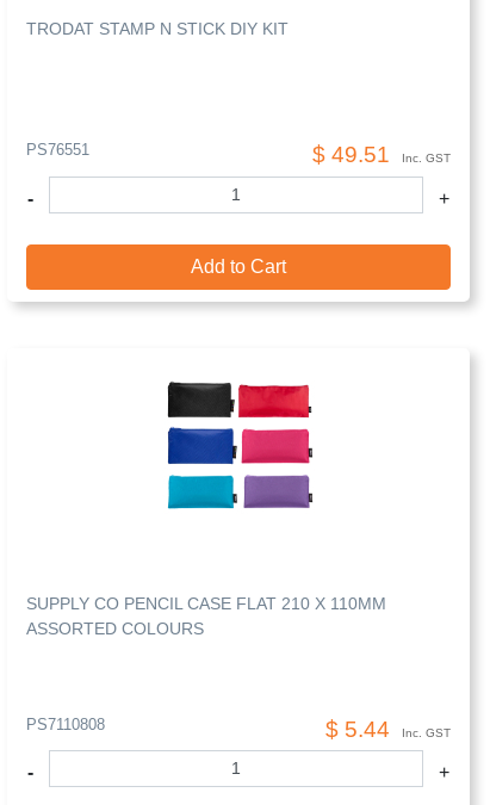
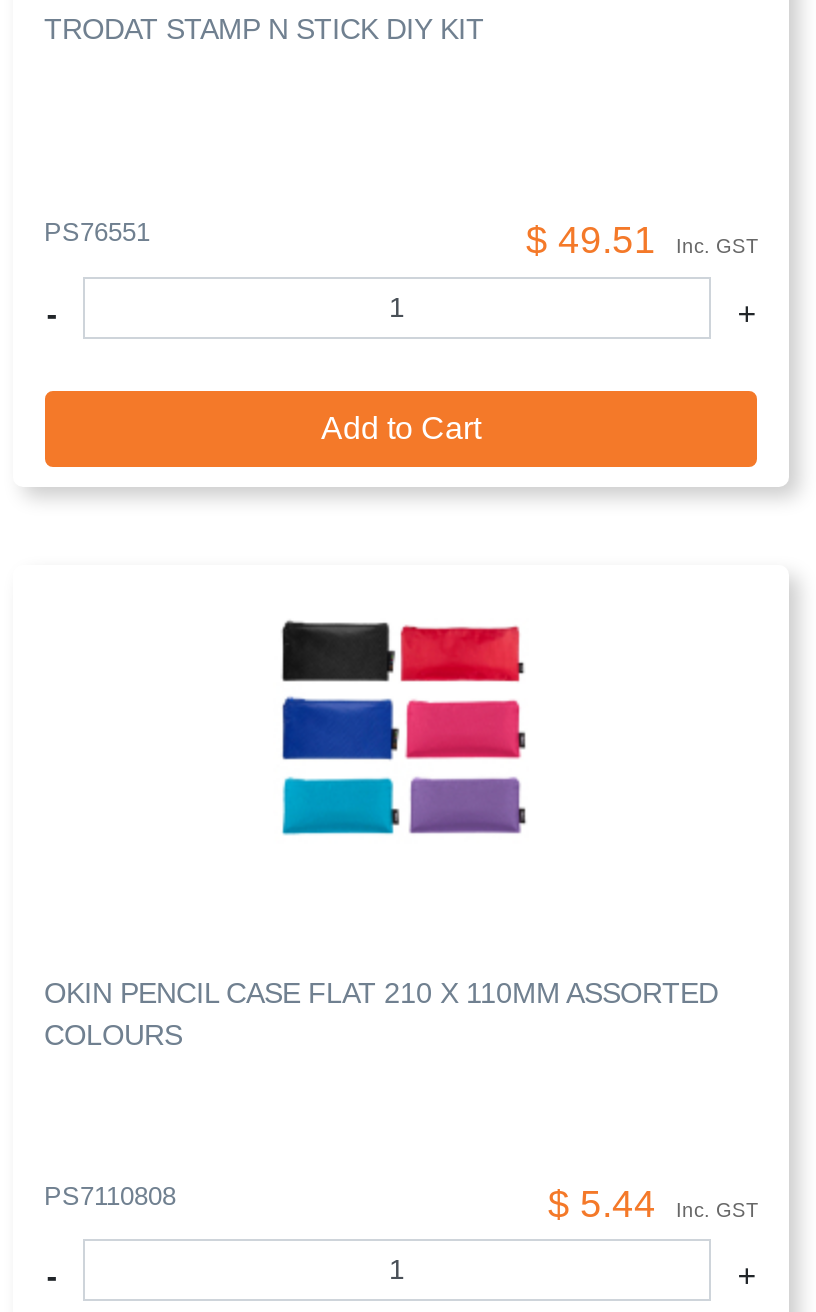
[26,593,386,638] SUPPLY CO PENCIL CASE FLAT 210 X 110MM | ASSORTED COLOURS -> [44,976,718,1050] OKIN PENCIL CASE FLAT 210 X 110MM ASSORTED | COLOURS

